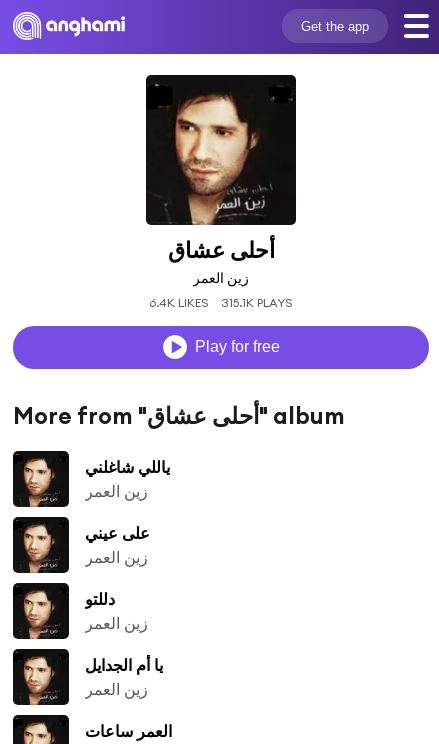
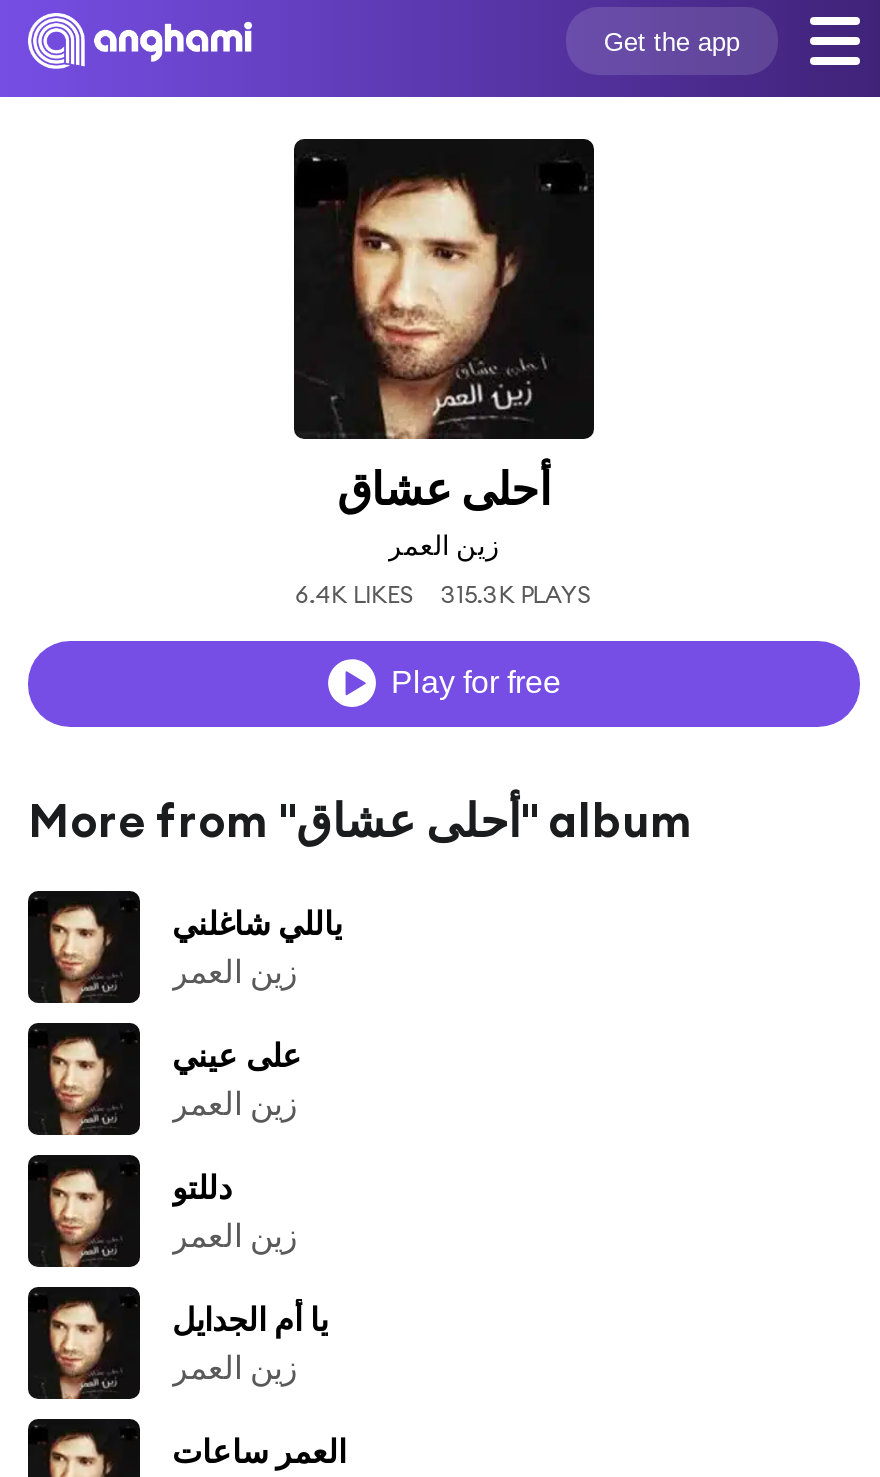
[149,295,293,310] 6.4K LIKES 315.1K PLAYS -> [295,579,593,609] 6.4K LIKES 315.3K PLAYS

